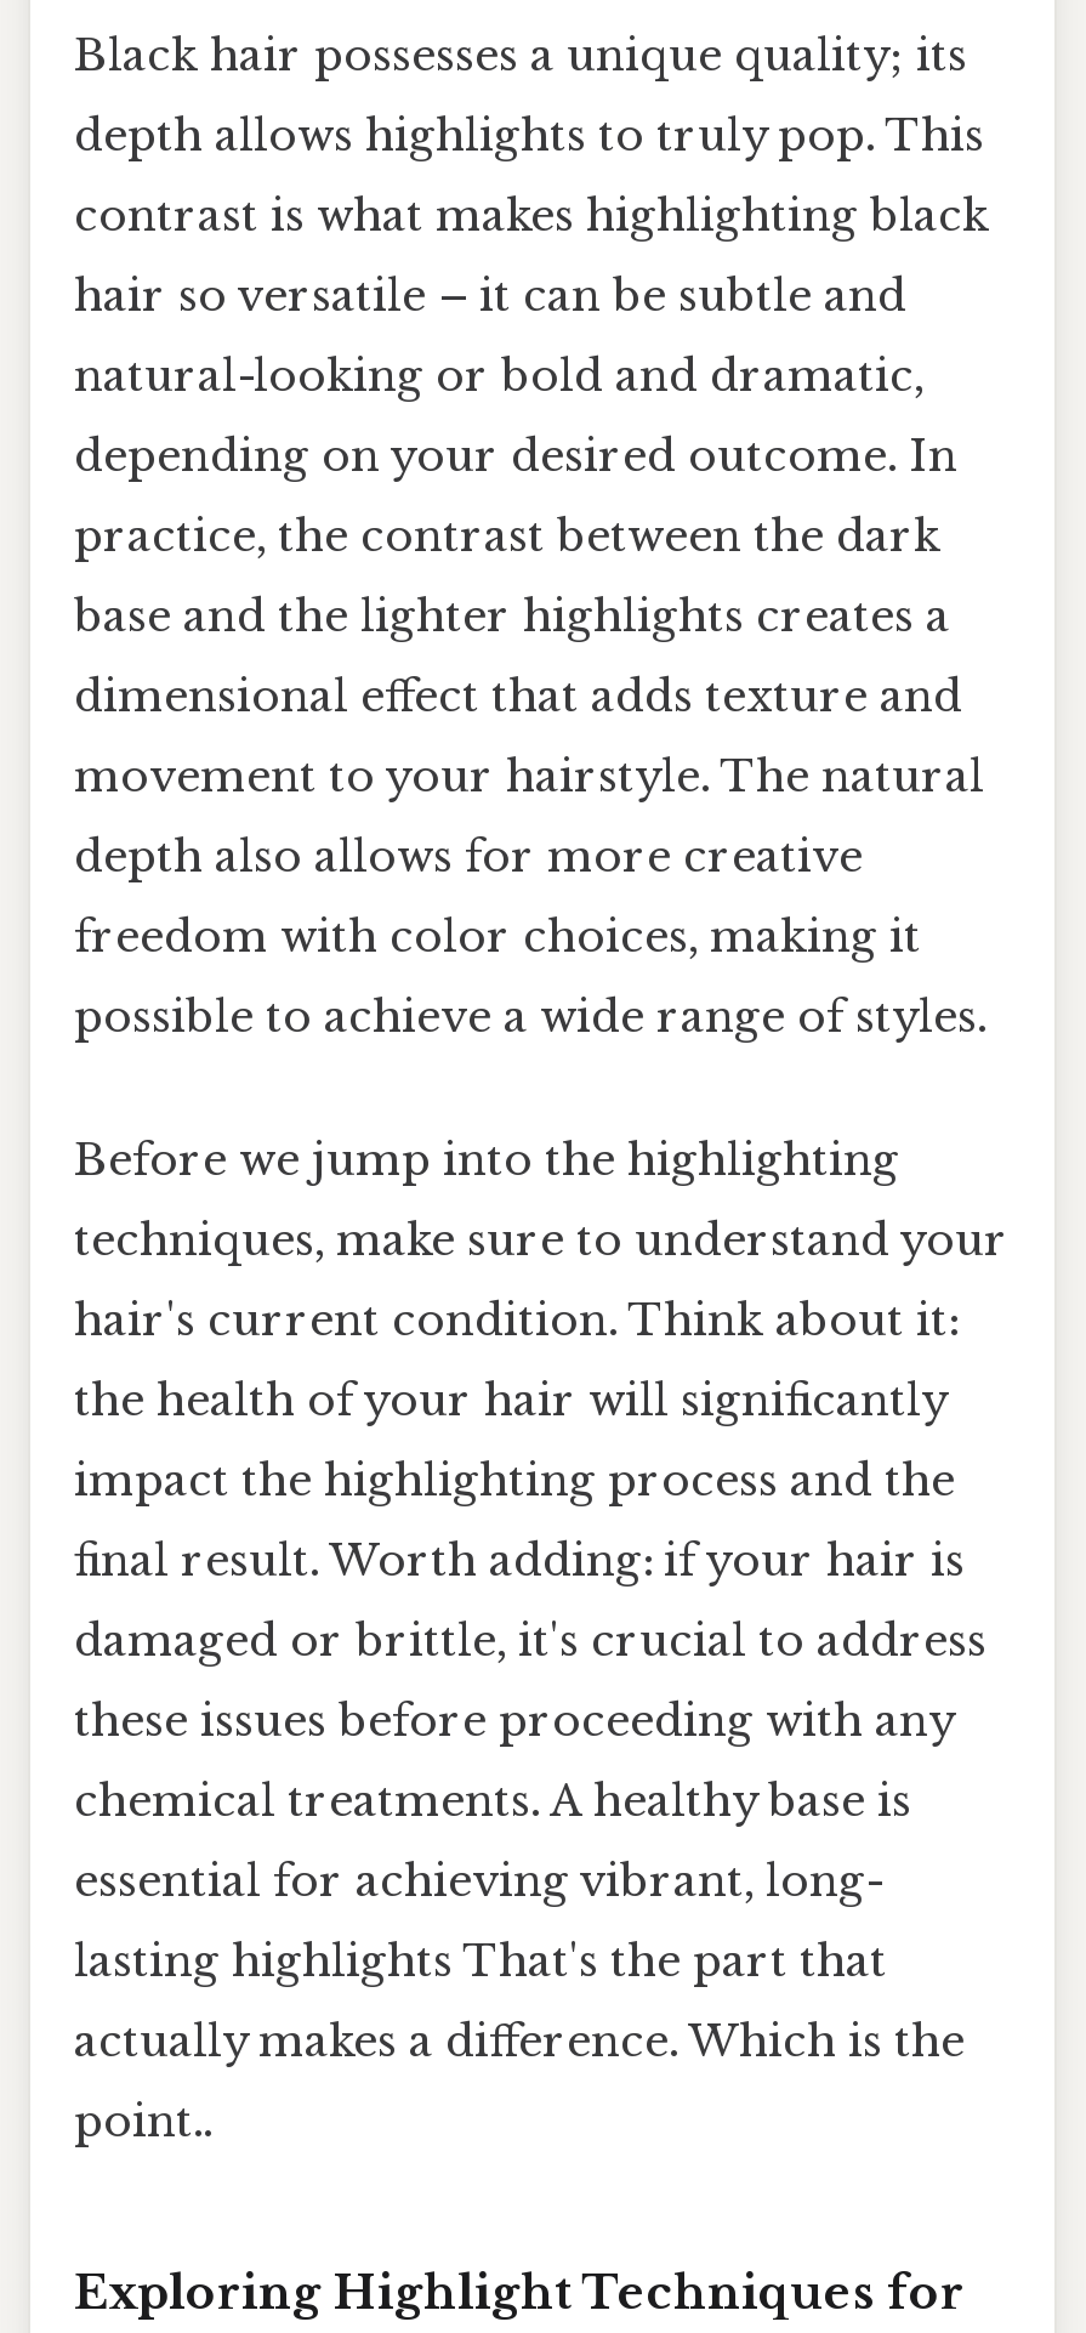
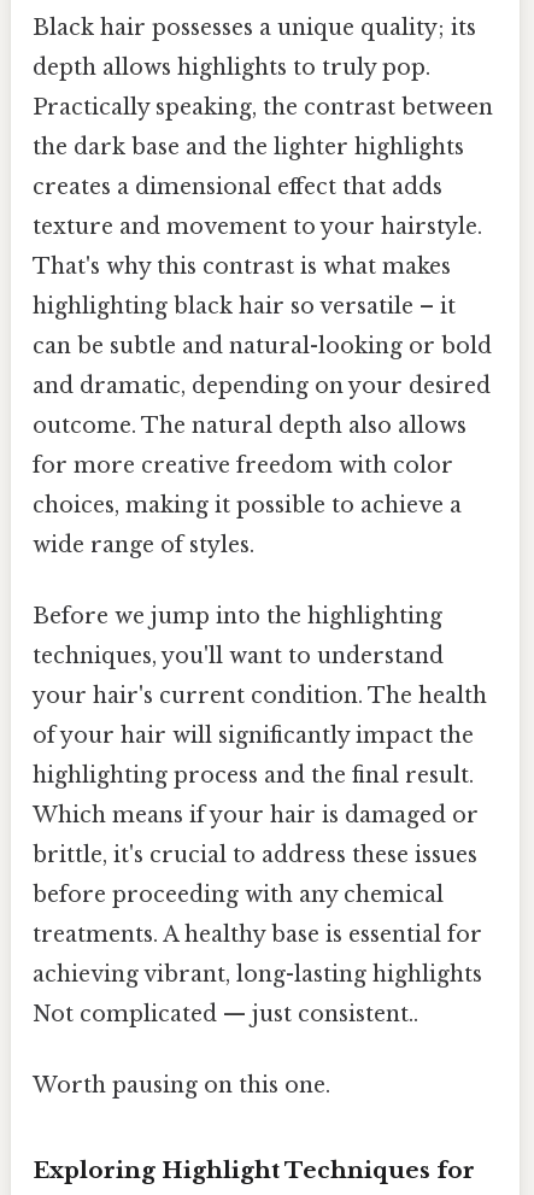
[74,109,989,1044] depth allows highlights to truly pop. This | contrast is what makes highlighting black | hair so versatile – it can be subtle and | natural-looking or bold and dramatic, | depending on your desired outcome. In | practice, the contrast between the dark | base and the lighter highlights creates a | dimensional effect that adds texture and | movement to your hairstyle. The natural | depth also allows for more creative | freedom with color choices, making it | possible to achieve a wide range of styles. -> [33,54,493,558] depth allows highlights to truly pop. | Practically speaking, the contrast between | the dark base and the lighter highlights | creates a dimensional effect that adds | texture and movement to your hairstyle. | That's why this contrast is what makes | highlighting black hair so versatile – it | can be subtle and natural-looking or bold | and dramatic, depending on your desired | outcome. The natural depth also allows | for more creative freedom with color | choices, making it possible to achieve a | wide range of styles.
[74,1214,1008,2149] techniques, make sure to understand your | hair's current condition. Think about it: | the health of your hair will significantly | impact the highlighting process and the | final result. Worth adding: if your hair is | damaged or brittle, it's crucial to address | these issues before proceeding with any | chemical treatments. A healthy base is | essential for achieving vibrant, long- | lasting highlights That's the part that | actually makes a difference. Which is the | point.. -> [33,643,487,1099] techniques, you'll want to understand | your hair's current condition. The health | of your hair will significantly impact the | highlighting process and the final result. | Which means if your hair is damaged or | brittle, it's crucial to address these issues | before proceeding with any chemical | treatments. A healthy base is essential for | achieving vibrant, long-lasting highlights | Not complicated — just consistent.. | Worth pausing on this one.

